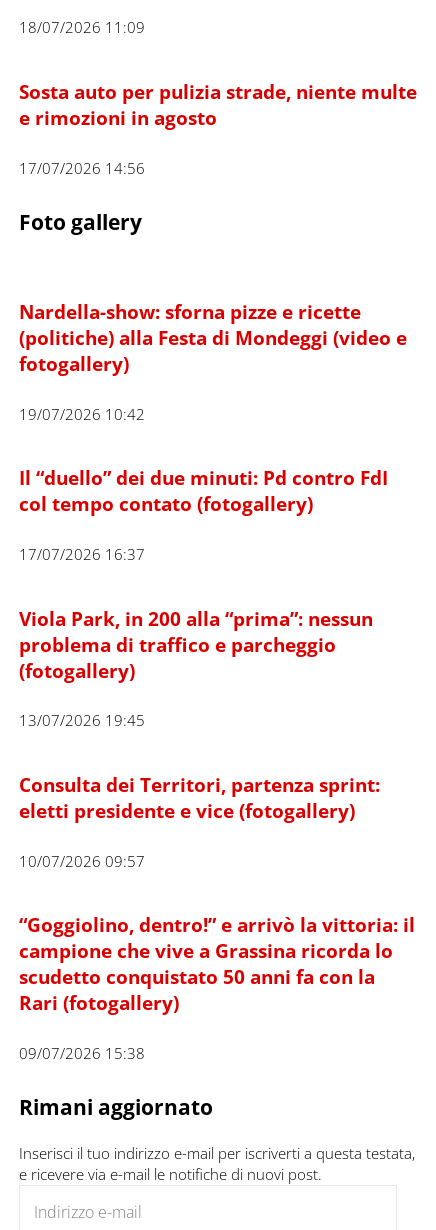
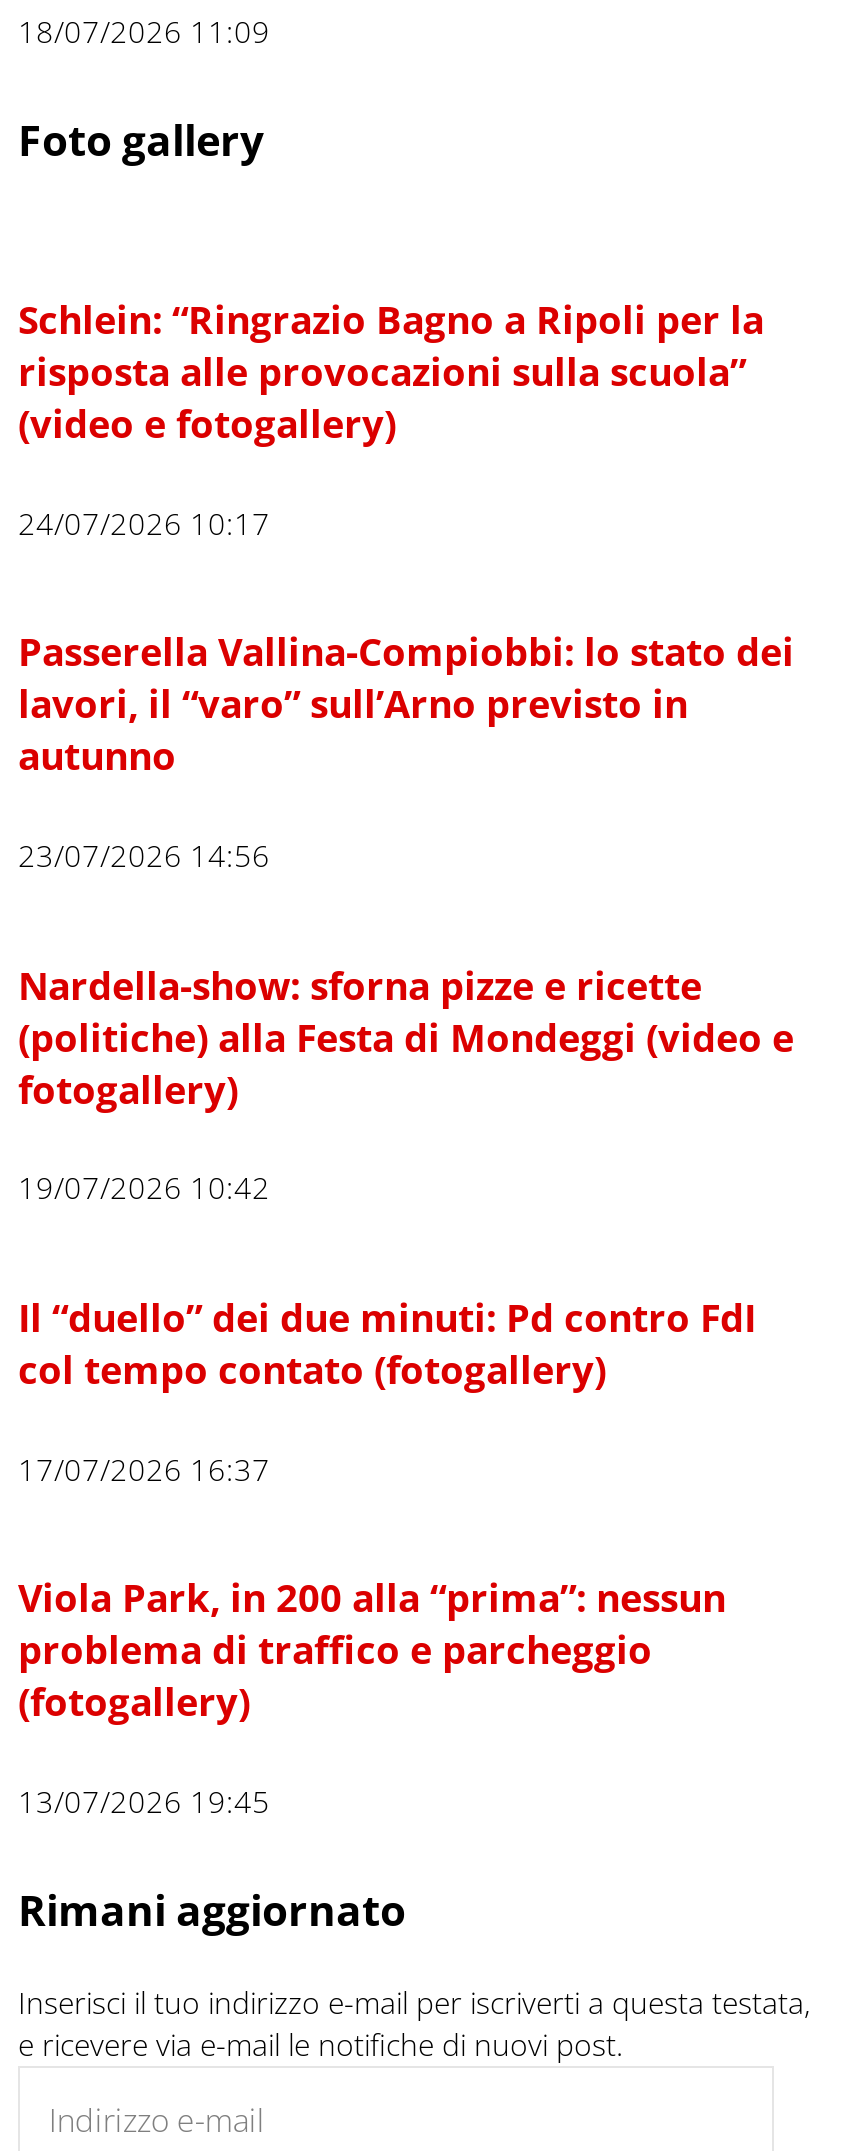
[19,79,417,177] Sosta auto per pulizia strade, niente multe | e rimozioni in agosto | 17/07/2026 14:56 -> none
none -> [18,294,794,875] Schlein: “Ringrazio Bagno a Ripoli per la | risposta alle provocazioni sulla scuola” | (video e fotogallery) | 24/07/2026 10:17 | Passerella Vallina-Compiobbi: lo stato dei | lavori, il “varo” sull’Arno previsto in | autunno | 23/07/2026 14:56
moved [19,299,407,730] -> [18,959,794,1822]: Nardella-show: sforna pizze e ricette | (politiche) alla Festa di Mondeggi (video e | fotogallery) | ... | (fotogallery) | 13/07/2026 19:45
[19,772,415,1063] Consulta dei Territori, partenza sprint: | eletti presidente e vice (fotogallery) | 10/07/2026 09:57 | “Goggiolino, dentro!” e arrivò la vittoria: il | campione che vive a Grassina ricorda lo | scudetto conquistato 50 anni fa con la | Rari (fotogallery) | 09/07/2026 15:38 -> none

